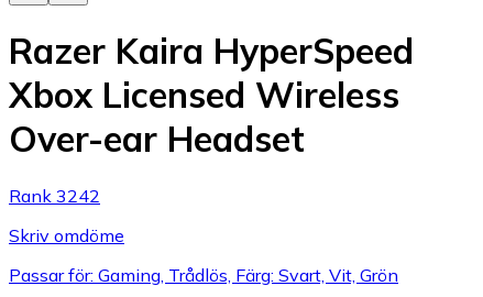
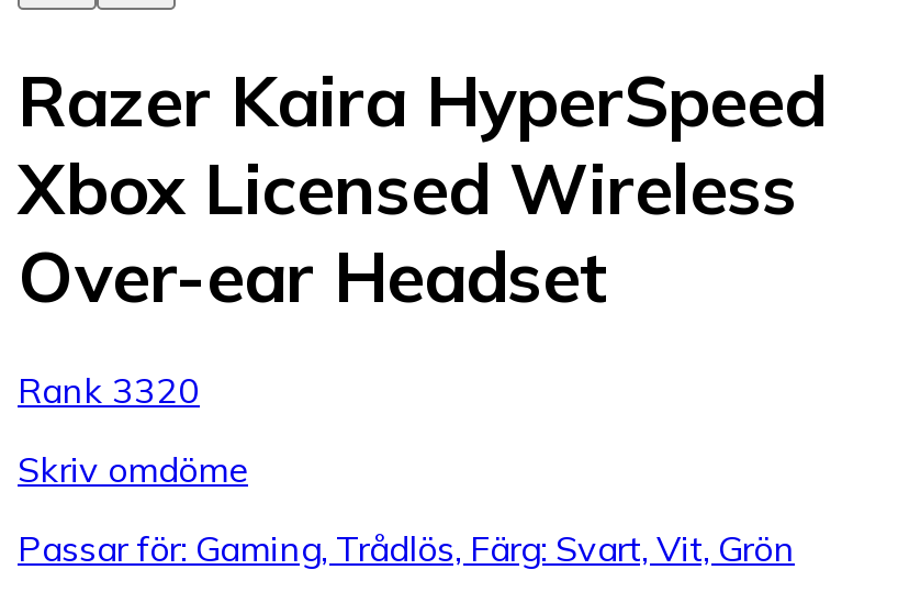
[9,184,100,206] Rank 3242 -> [18,367,200,411] Rank 3320

